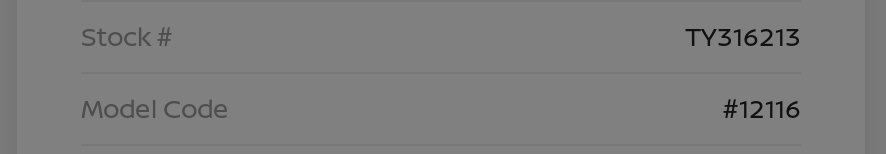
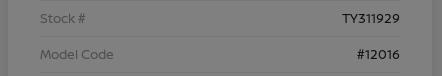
[685,18,801,54] TY316213 -> [342,9,400,27] TY311929
[723,90,801,126] #12116 -> [357,45,400,63] #12016

